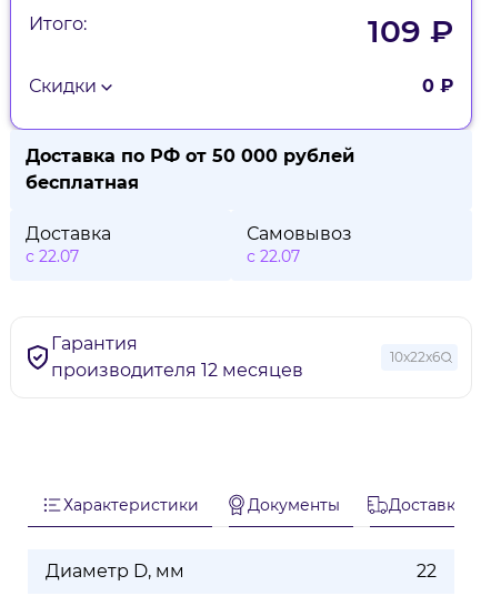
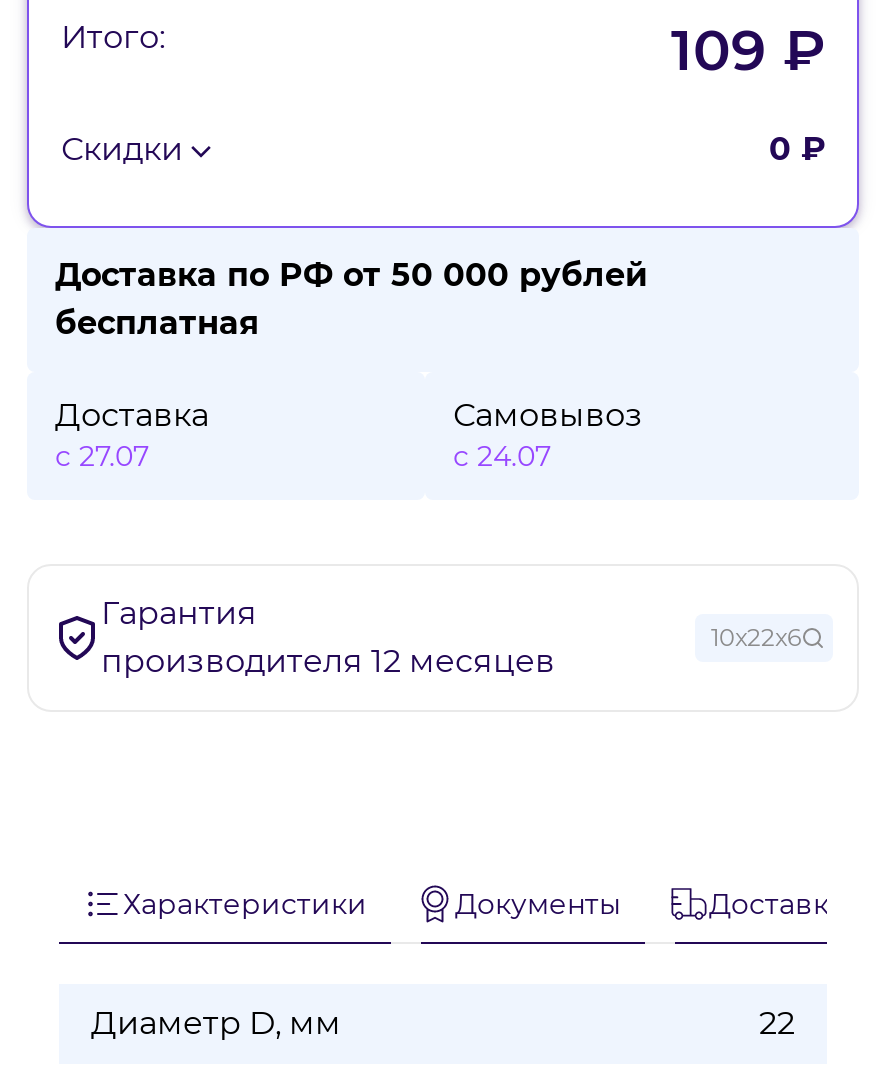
[26,246,79,266] с 22.07 -> [55,438,149,474] с 27.07
[247,246,300,266] с 22.07 -> [453,438,551,474] с 24.07

